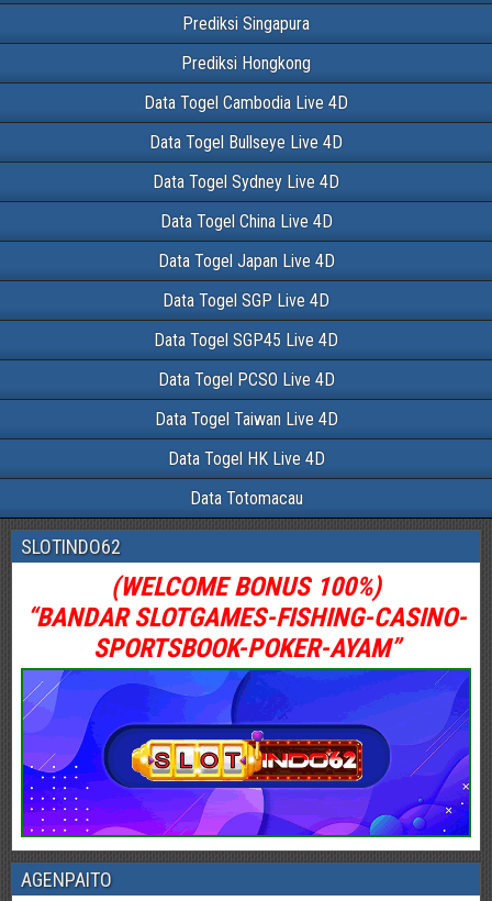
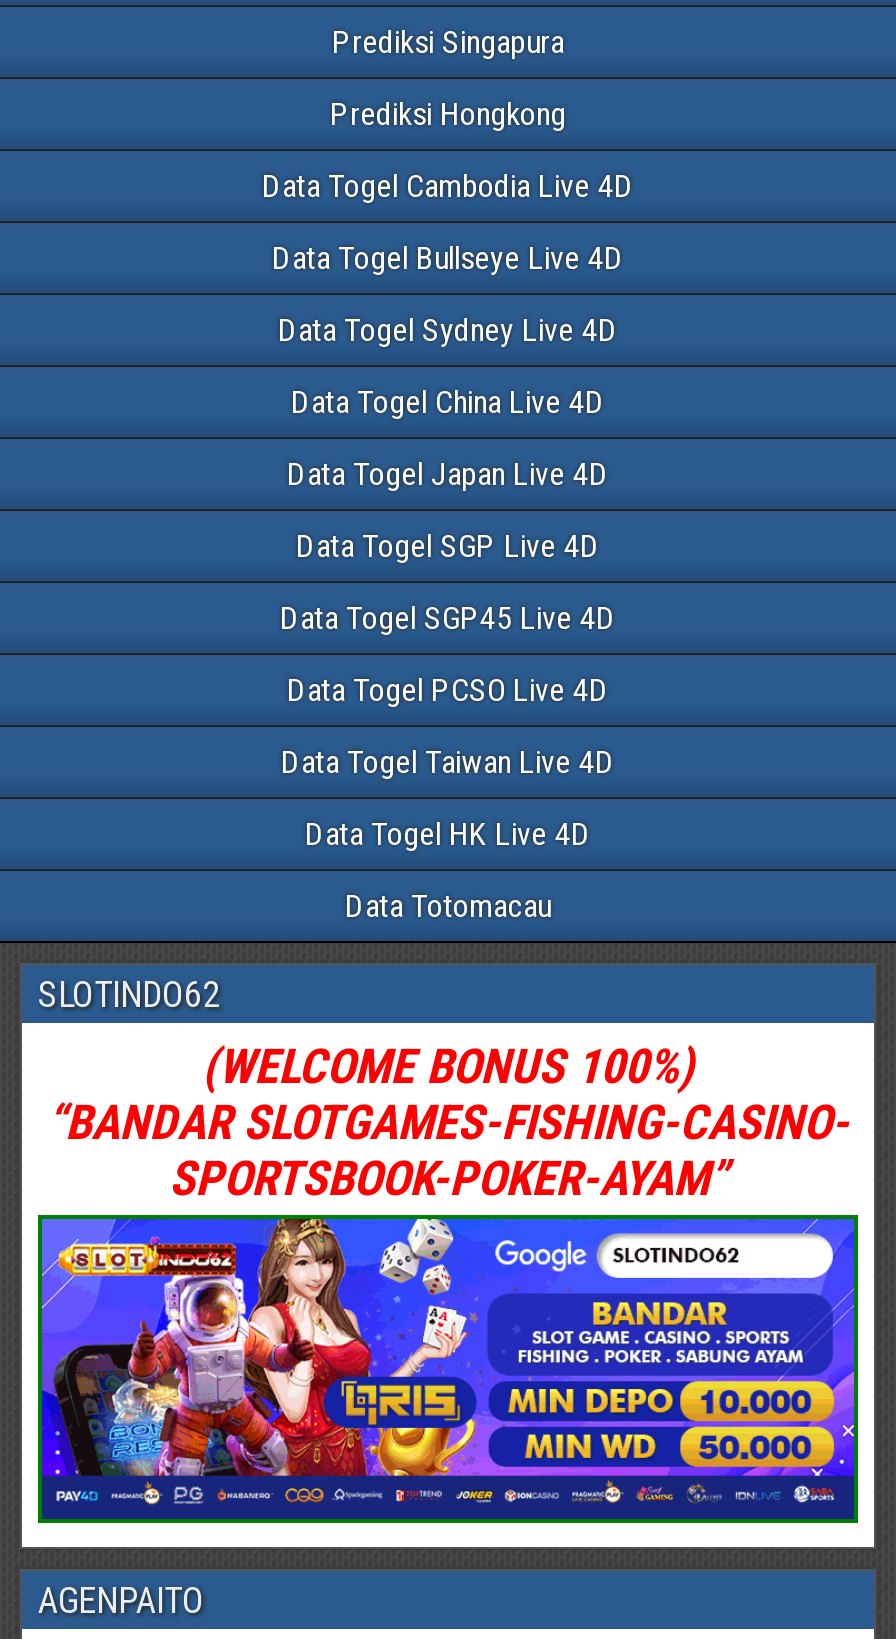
[22,669,470,836] [image] -> [40,1217,856,1521] [image]

